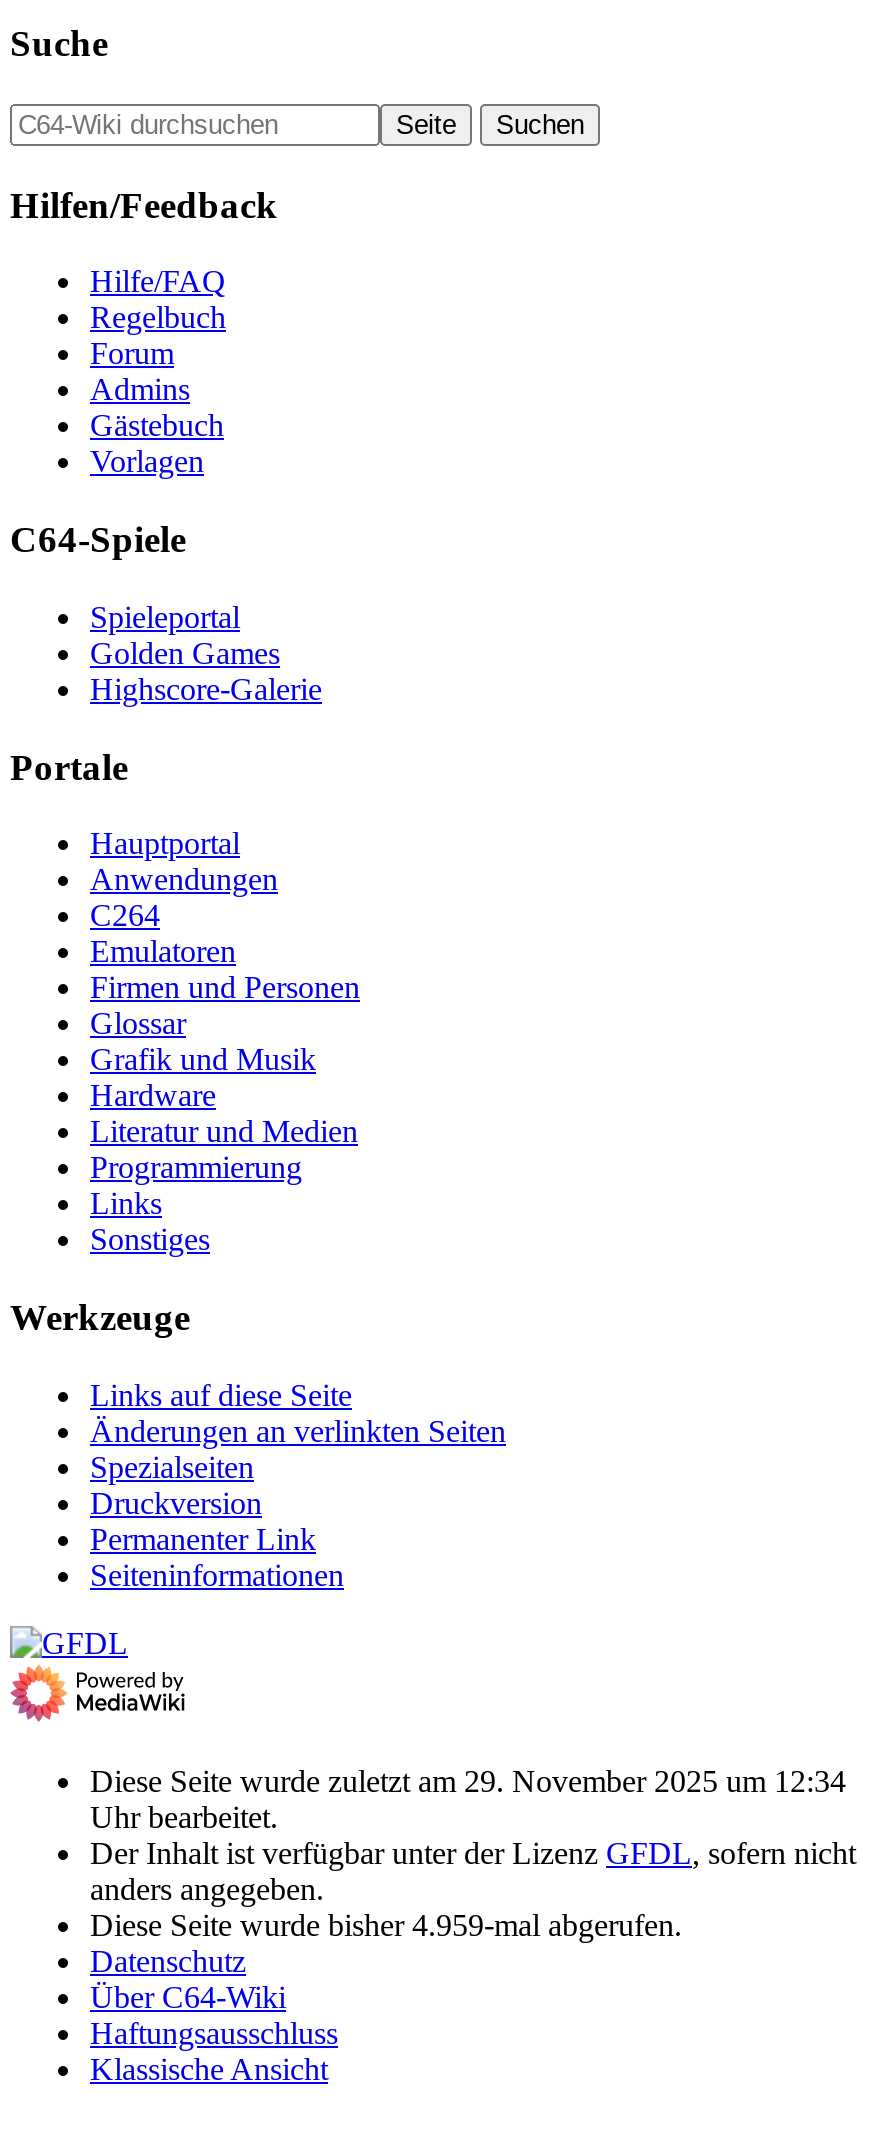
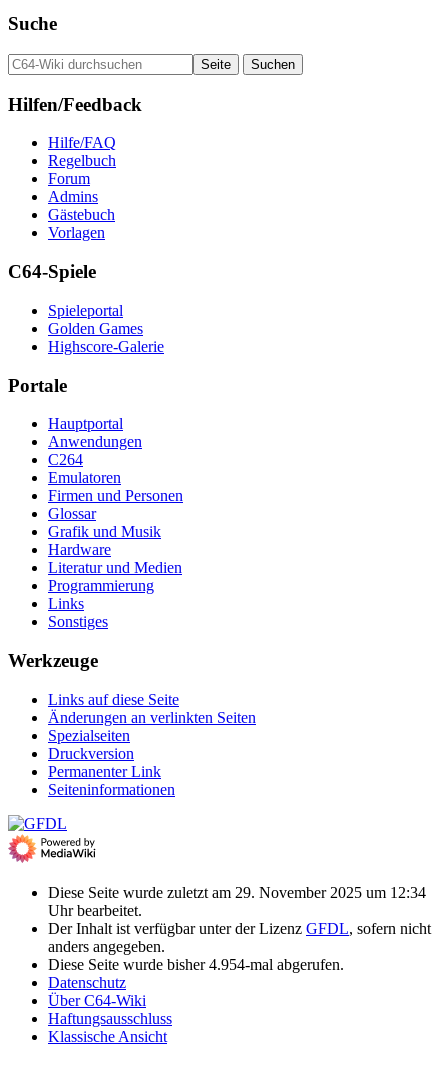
[90,1908,682,1942] Diese Seite wurde bisher 4.959-mal abgerufen. -> [48,956,344,973] Diese Seite wurde bisher 4.954-mal abgerufen.

